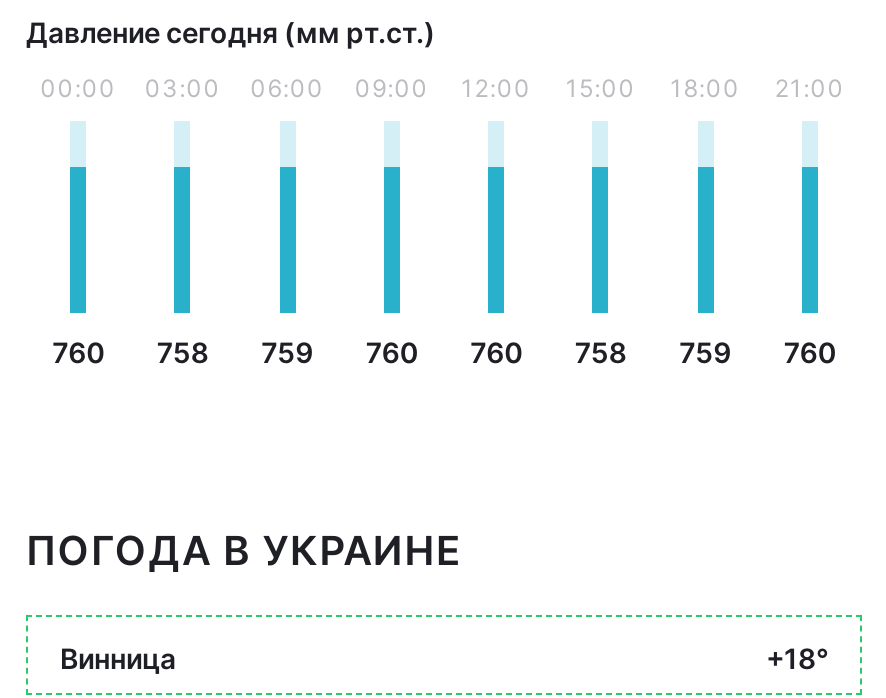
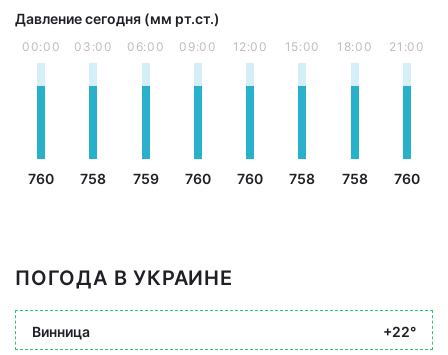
[52,335,836,369] 760 758 759 760 760 758 759 760 -> [28,170,420,187] 760 758 759 760 760 758 758 760
[766,640,828,674] +18° -> [383,322,416,339] +22°

